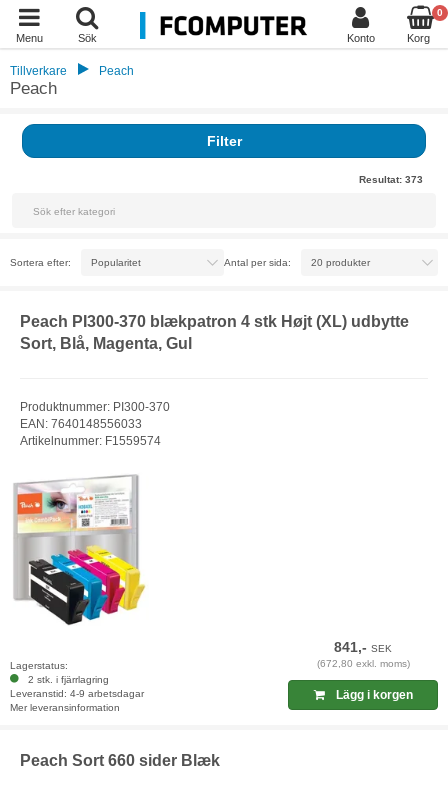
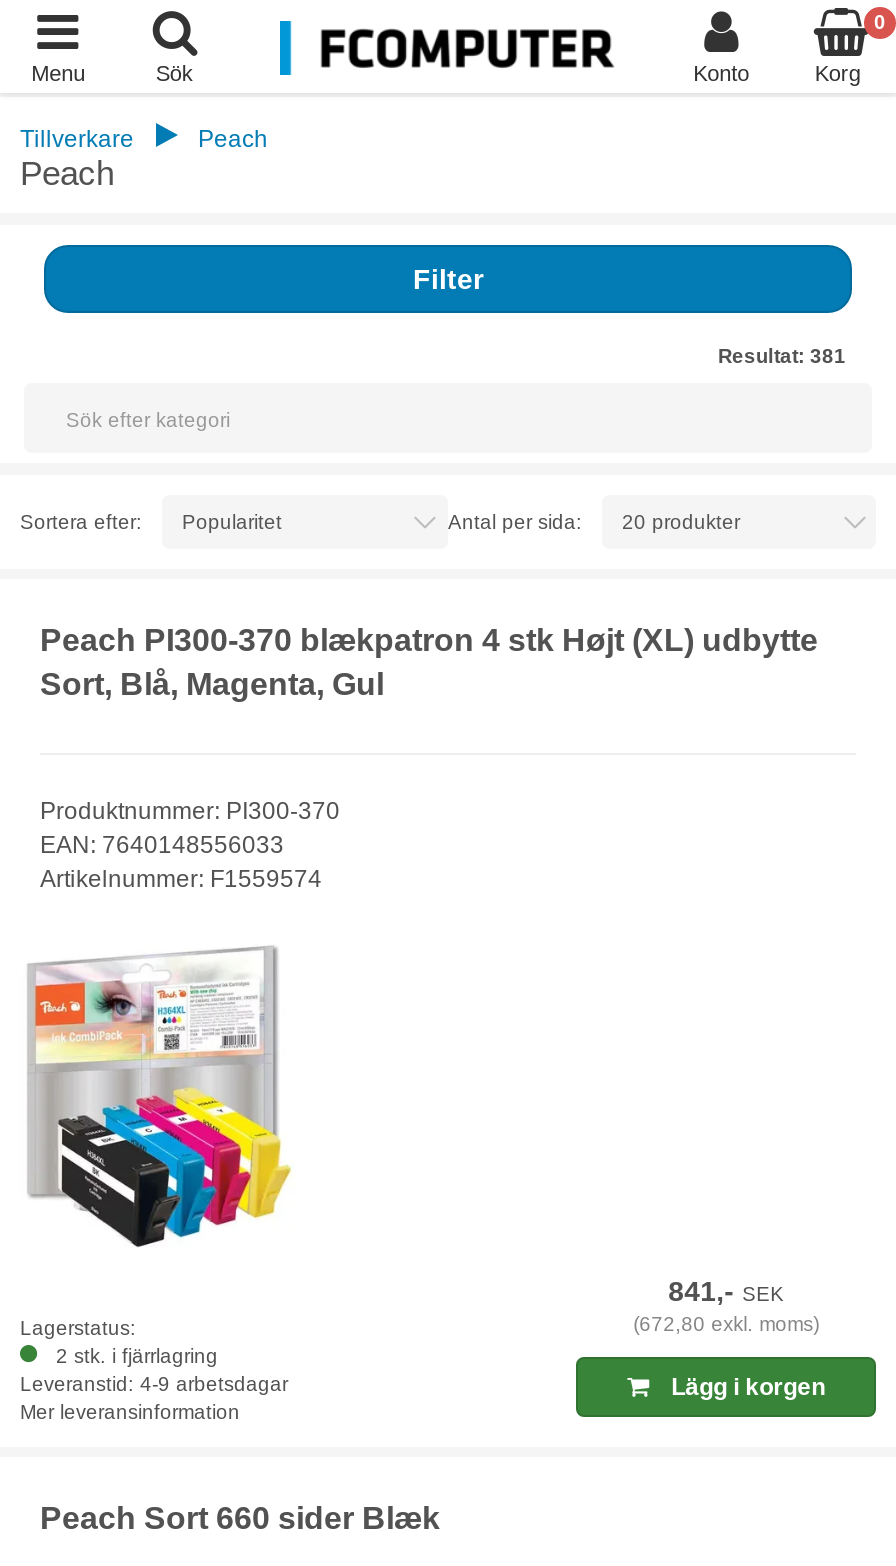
[359,174,423,185] Resultat: 373 -> [718,345,846,367] Resultat: 381

